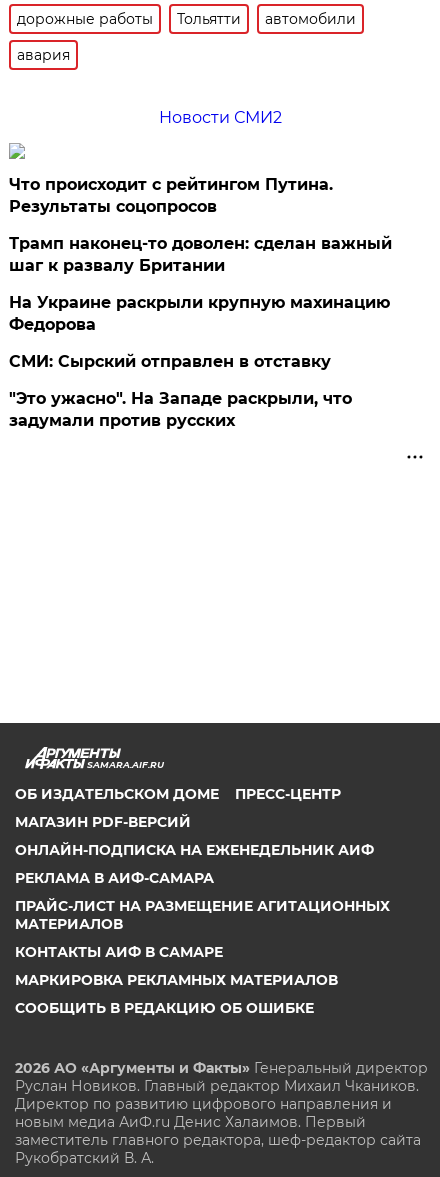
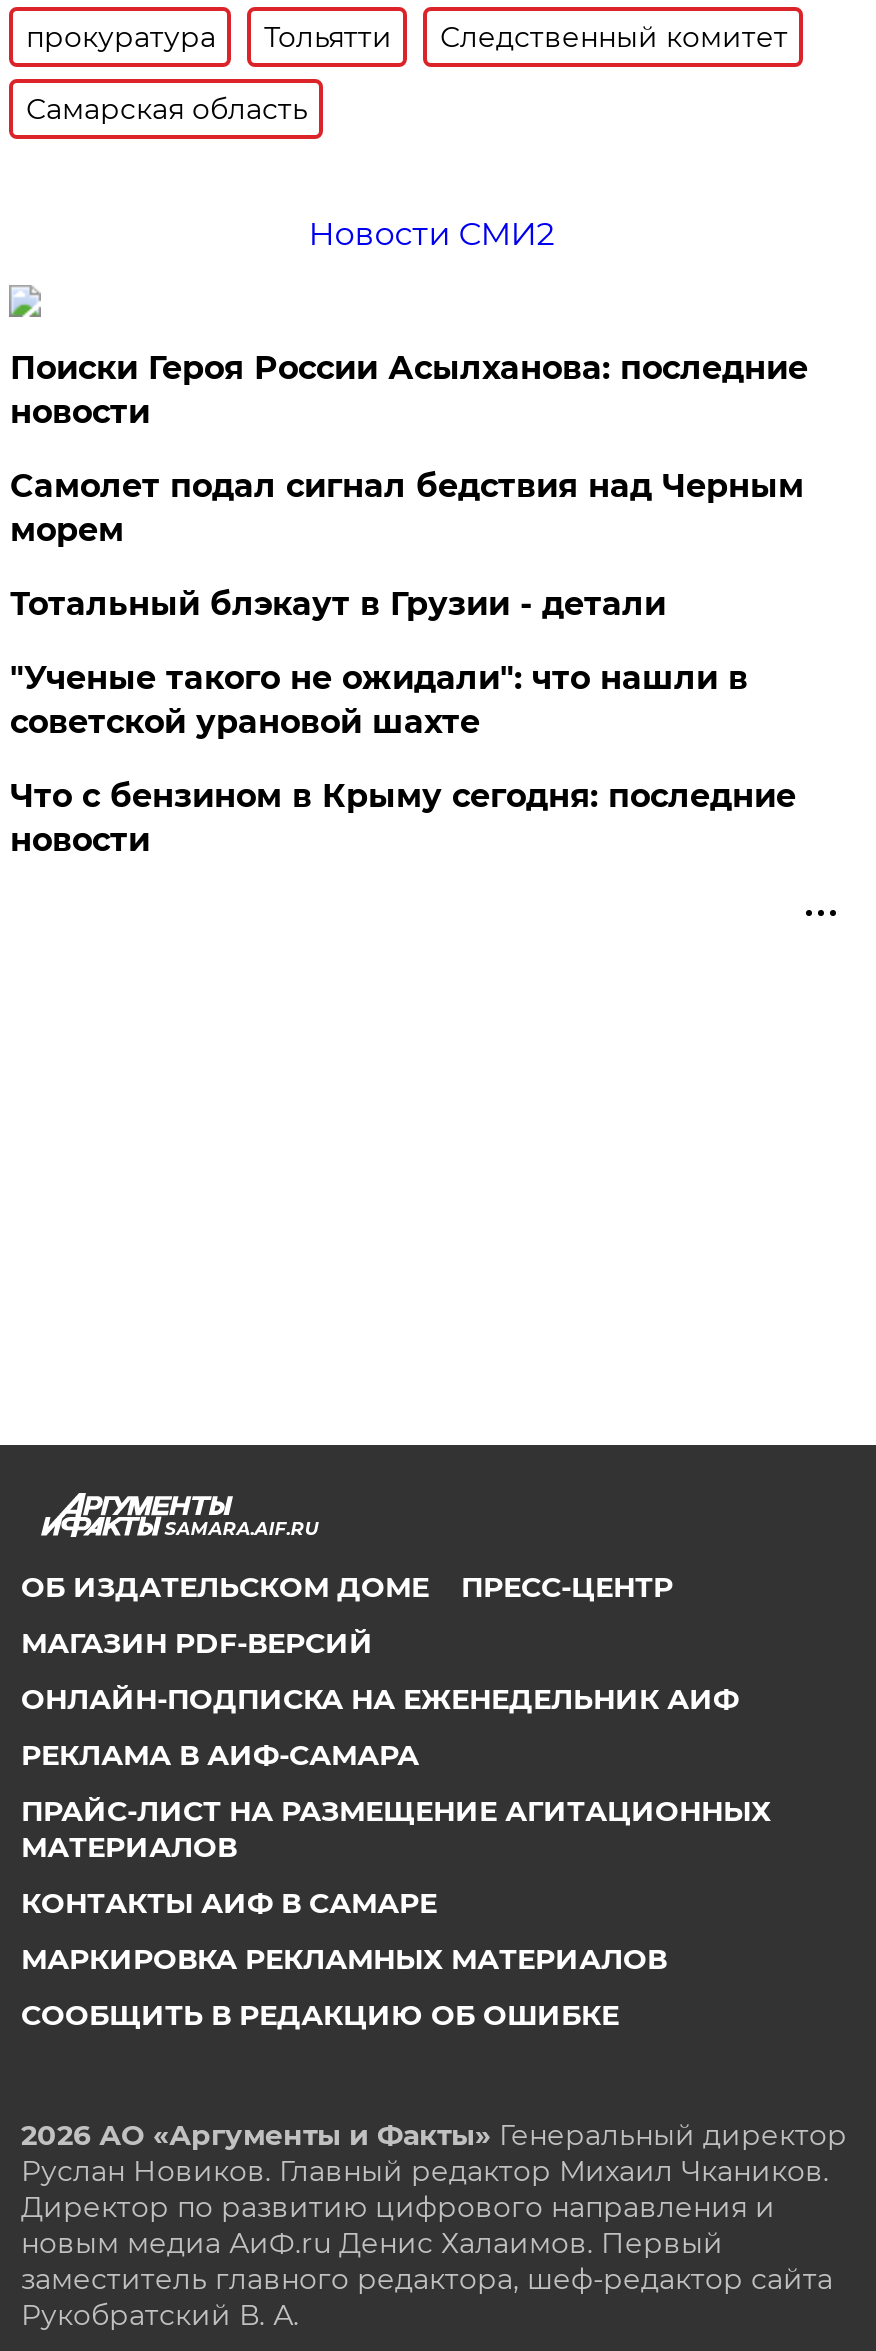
[17,10,153,28] дорожные работы -> [26,19,216,55] прокуратура
[265,10,356,28] автомобили -> [440,19,788,55] Следственный комитет
[17,46,70,64] авария -> [26,91,308,127] Самарская область
[9,175,333,216] Что происходит с рейтингом Путина. | Результаты соцопросов -> [10,349,808,431] Поиски Героя России Асылханова: последние | новости
[9,234,392,275] Трамп наконец-то доволен: сделан важный | шаг к развалу Британии -> [10,467,804,549] Самолет подал сигнал бедствия над Черным | морем
[9,293,390,334] На Украине раскрыли крупную махинацию | Федорова -> [10,585,666,623] Тотальный блэкаут в Грузии - детали
[9,352,331,371] СМИ: Сырский отправлен в отставку -> [10,659,748,741] "Ученые такого не ожидали": что нашли в | советской урановой шахте
[9,389,352,430] "Это ужасно". На Западе раскрыли, что | задумали против русских -> [10,777,796,859] Что с бензином в Крыму сегодня: последние | новости

